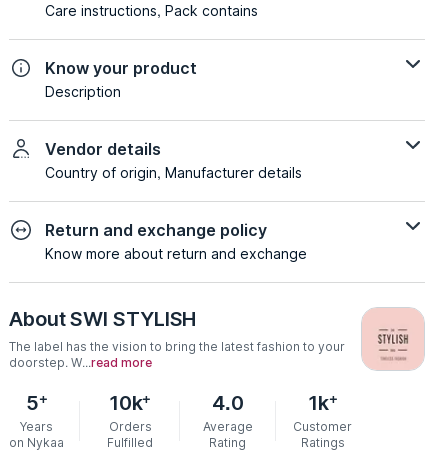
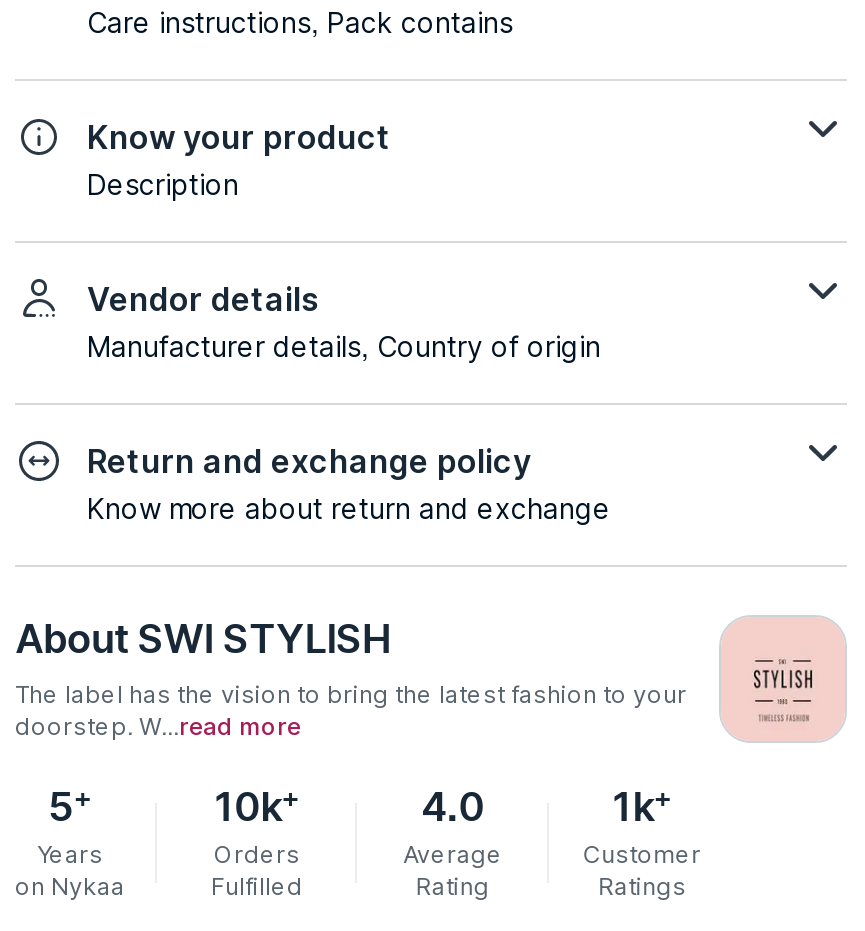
[45,164,302,181] Country of origin, Manufacturer details -> [87,329,601,363] Manufacturer details, Country of origin

